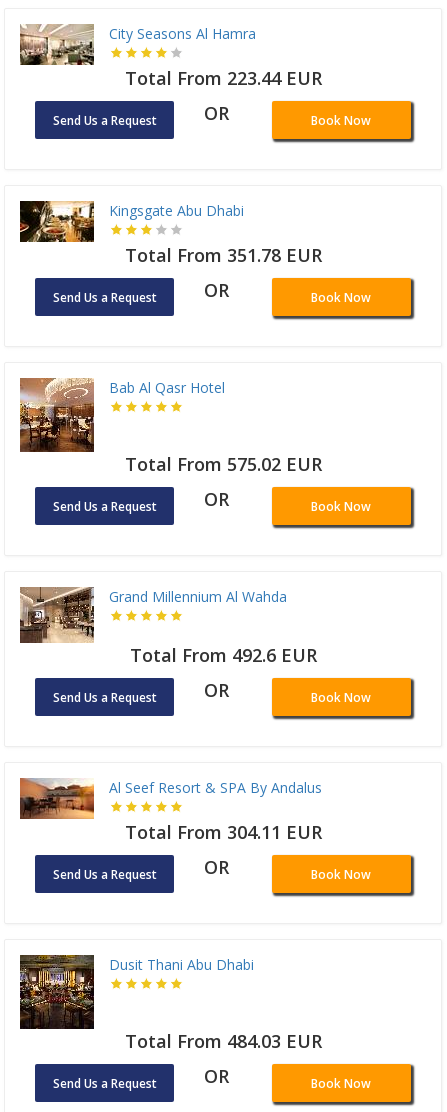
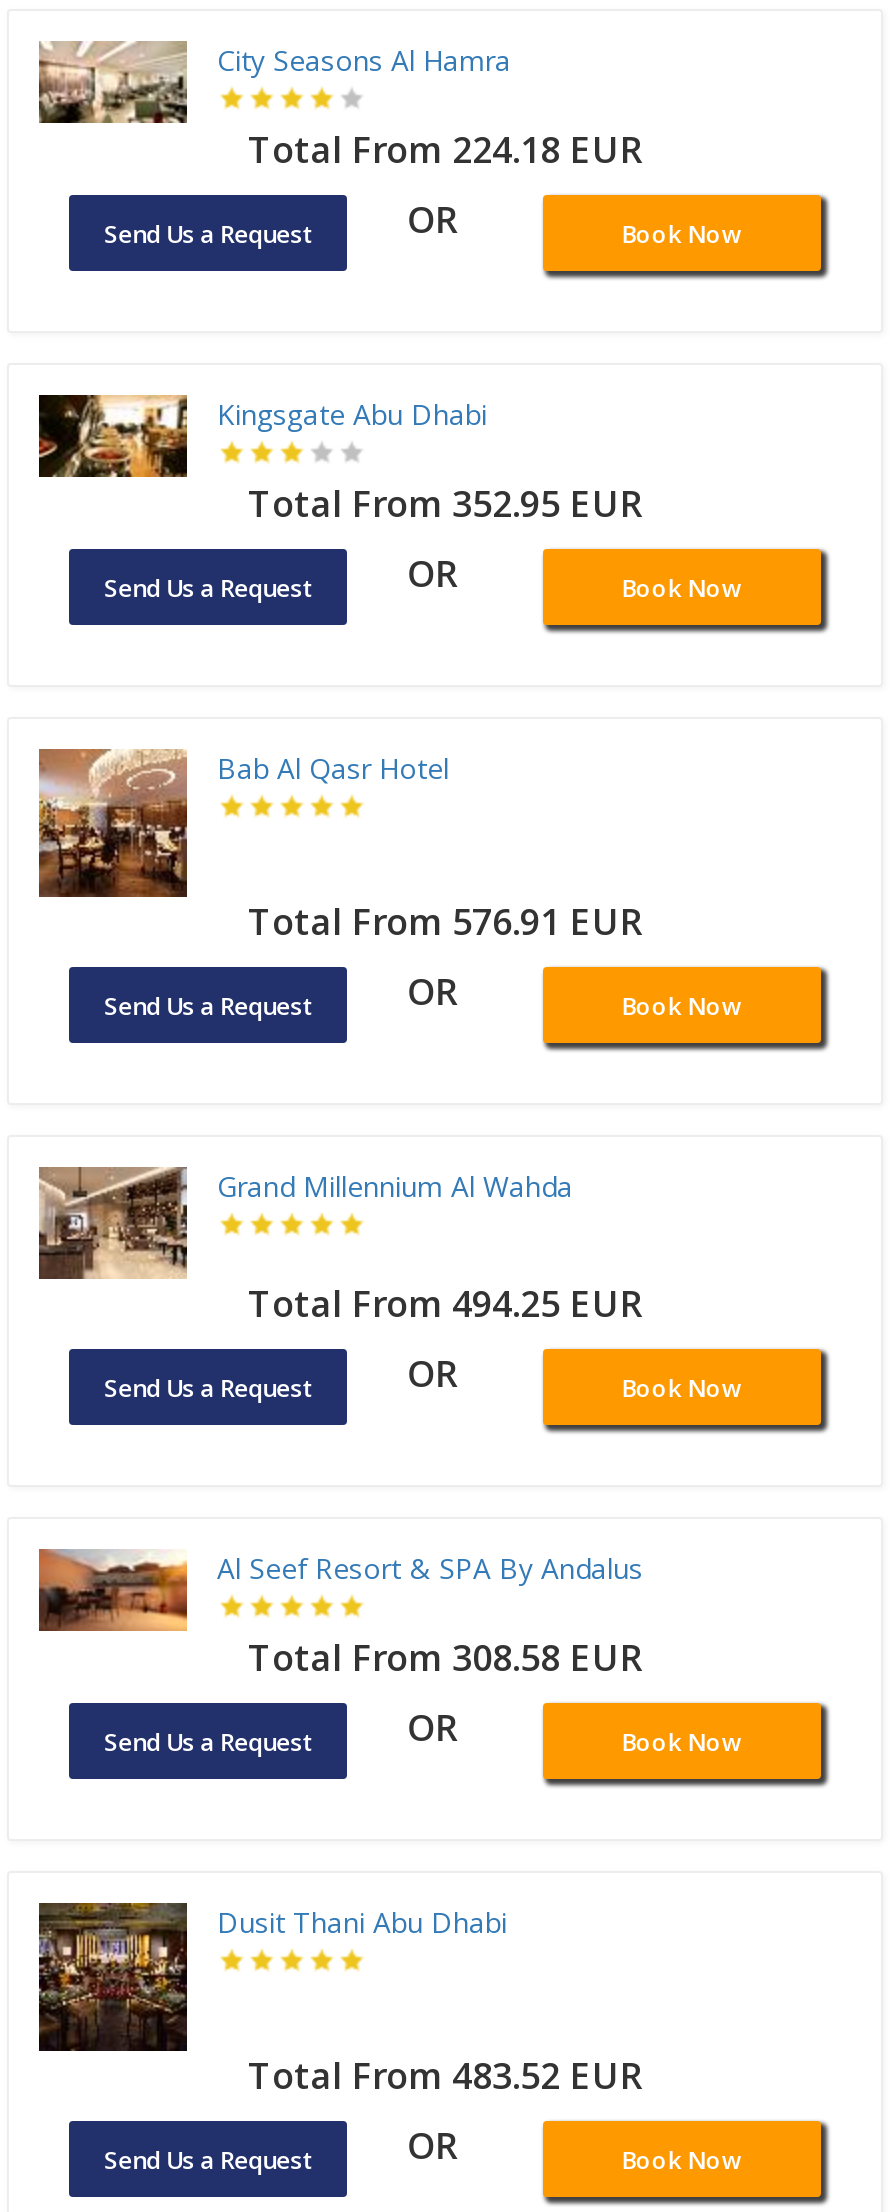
[124,66,321,90] Total From 223.44 EUR -> [248,125,642,173] Total From 224.18 EUR
[124,243,321,267] Total From 351.78 EUR -> [248,479,642,527] Total From 352.95 EUR
[124,452,321,476] Total From 575.02 EUR -> [248,897,642,945] Total From 576.91 EUR
[129,643,316,667] Total From 492.6 EUR -> [248,1279,642,1327] Total From 494.25 EUR
[124,820,321,844] Total From 304.11 EUR -> [248,1633,642,1681] Total From 308.58 EUR
[124,1029,321,1053] Total From 484.03 EUR -> [248,2051,642,2099] Total From 483.52 EUR

